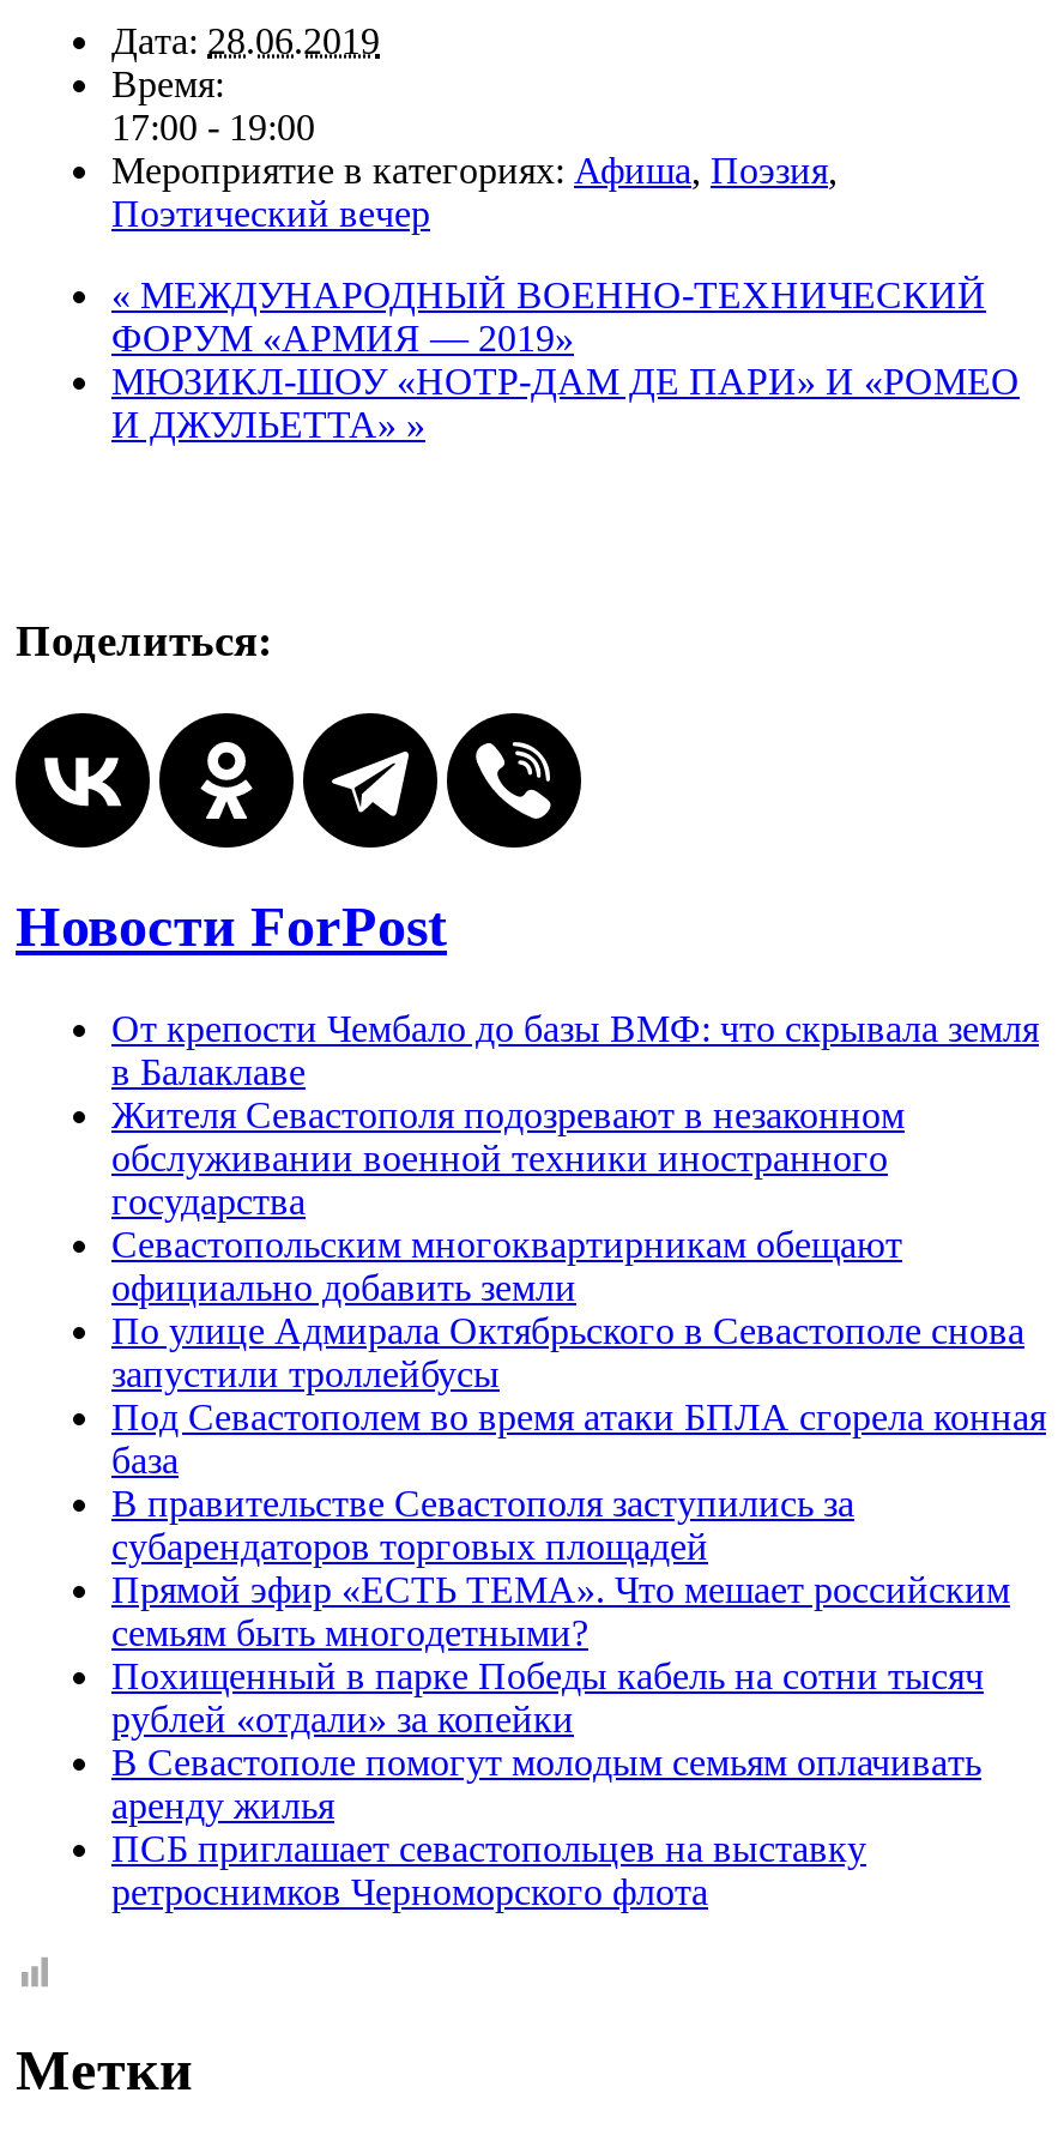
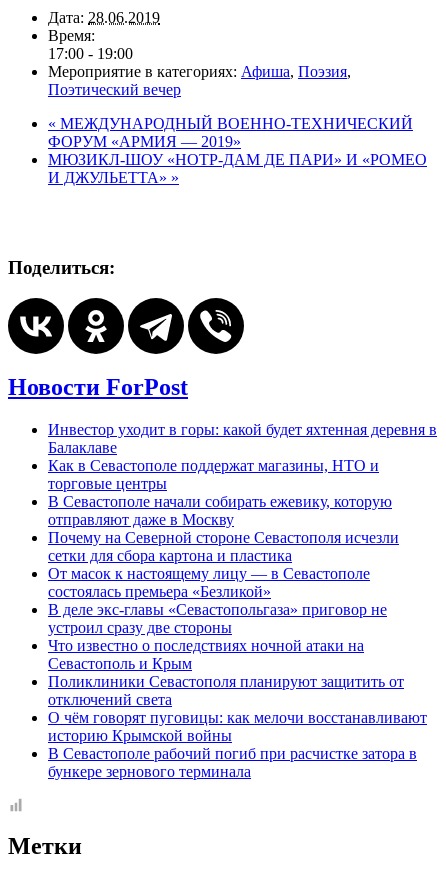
[111,1008,1046,1912] От крепости Чембало до базы ВМФ: что скрывала земля | в Балаклаве | Жителя Севастополя подозревают в незаконном | обслуживании военной техники иностранного | государства | Севастопольским многоквартирникам обещают | официально добавить земли | По улице Адмирала Октябрьского в Севастополе снова | запустили троллейбусы | Под Севастополем во время атаки БПЛА сгорела конная | база | В правительстве Севастополя заступились за | субарендаторов торговых площадей | Прямой эфир «ЕСТЬ ТЕМА». Что мешает российским | семьям быть многодетными? | Похищенный в парке Победы кабель на сотни тысяч | рублей «отдали» за копейки | В Севастополе помогут молодым семьям оплачивать | аренду жилья | ПСБ приглашает севастопольцев на выставку | ретроснимков Черноморского флота -> [48,421,437,780] Инвестор уходит в горы: какой будет яхтенная деревня в | Балаклаве | Как в Севастополе поддержат магазины, НТО и | торговые центры | В Севастополе начали собирать ежевику, которую | отправляют даже в Москву | Почему на Северной стороне Севастополя исчезли | сетки для сбора картона и пластика | От масок к настоящему лицу — в Севастополе | состоялась премьера «Безликой» | В деле экс-главы «Севастопольгаза» приговор не | устроил сразу две стороны | Что известно о последствиях ночной атаки на | Севастополь и Крым | Поликлиники Севастополя планируют защитить от | отключений света | О чём говорят пуговицы: как мелочи восстанавливают | историю Крымской войны | В Севастополе рабочий погиб при расчистке затора в | бункере зернового терминала

